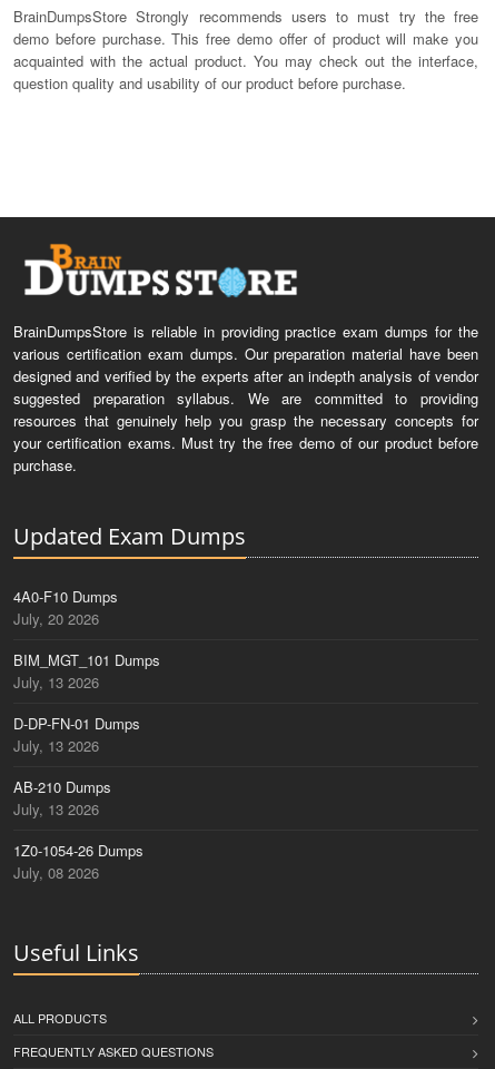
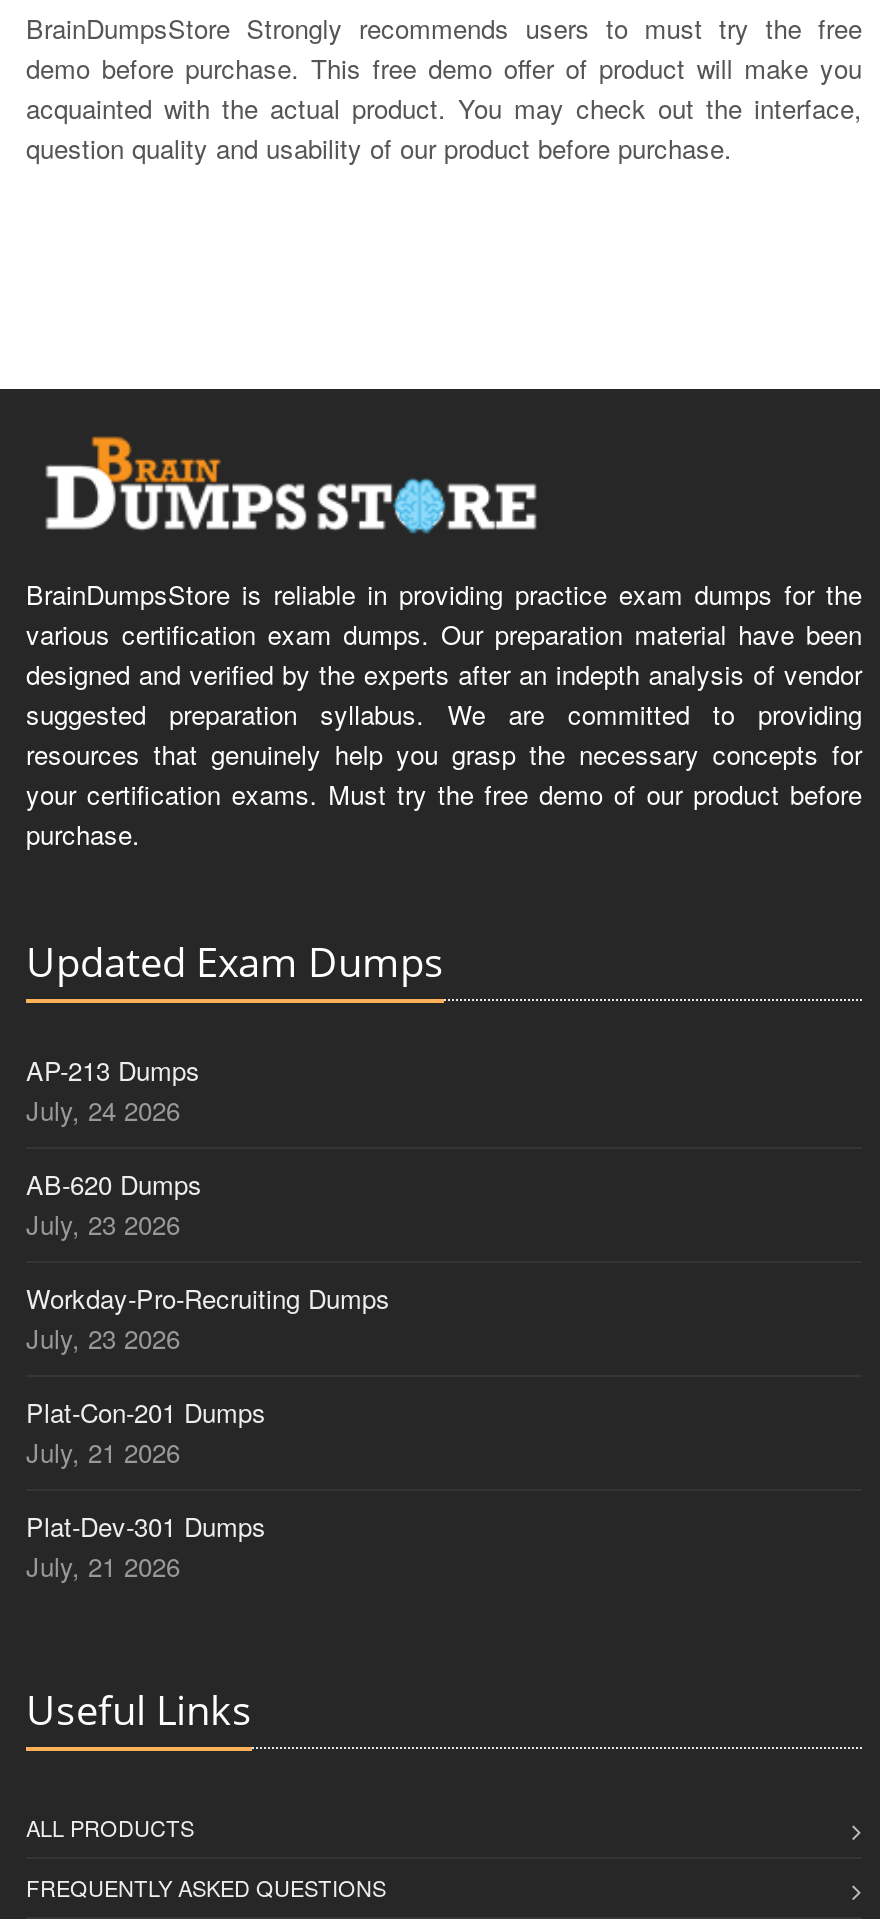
[13,586,118,607] 4A0-F10 Dumps -> [26,1051,200,1089] AP-213 Dumps
[13,608,99,629] July, 20 2026 -> [26,1091,180,1129] July, 24 2026
[13,649,160,670] BIM_MGT_101 Dumps -> [26,1165,202,1203] AB-620 Dumps
[13,671,99,693] July, 13 2026 -> [26,1205,180,1243] July, 23 2026
[13,713,140,734] D-DP-FN-01 Dumps -> [26,1279,390,1317] Workday-Pro-Recruiting Dumps
[13,735,99,756] July, 13 2026 -> [26,1319,180,1357] July, 23 2026
[13,776,111,797] AB-210 Dumps -> [26,1393,266,1431] Plat-Con-201 Dumps
[13,798,99,820] July, 13 2026 -> [26,1433,180,1471] July, 21 2026
[13,840,143,861] 1Z0-1054-26 Dumps -> [26,1507,266,1545] Plat-Dev-301 Dumps
[13,862,99,883] July, 08 2026 -> [26,1547,180,1585] July, 21 2026

